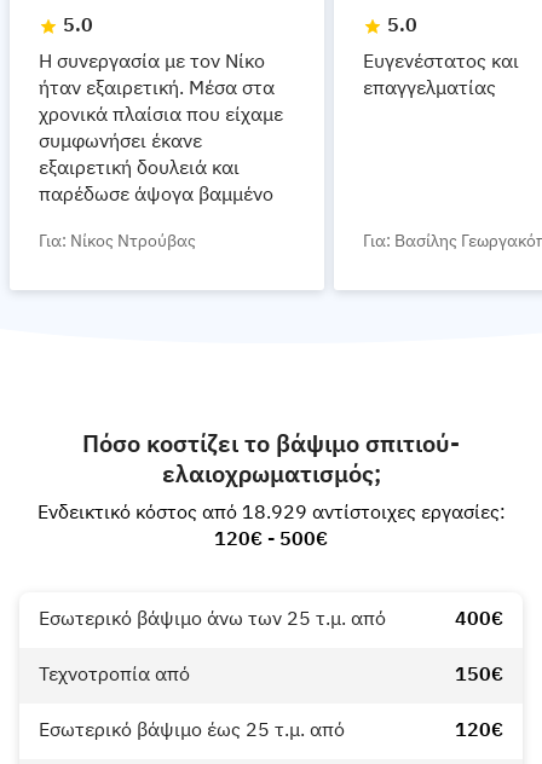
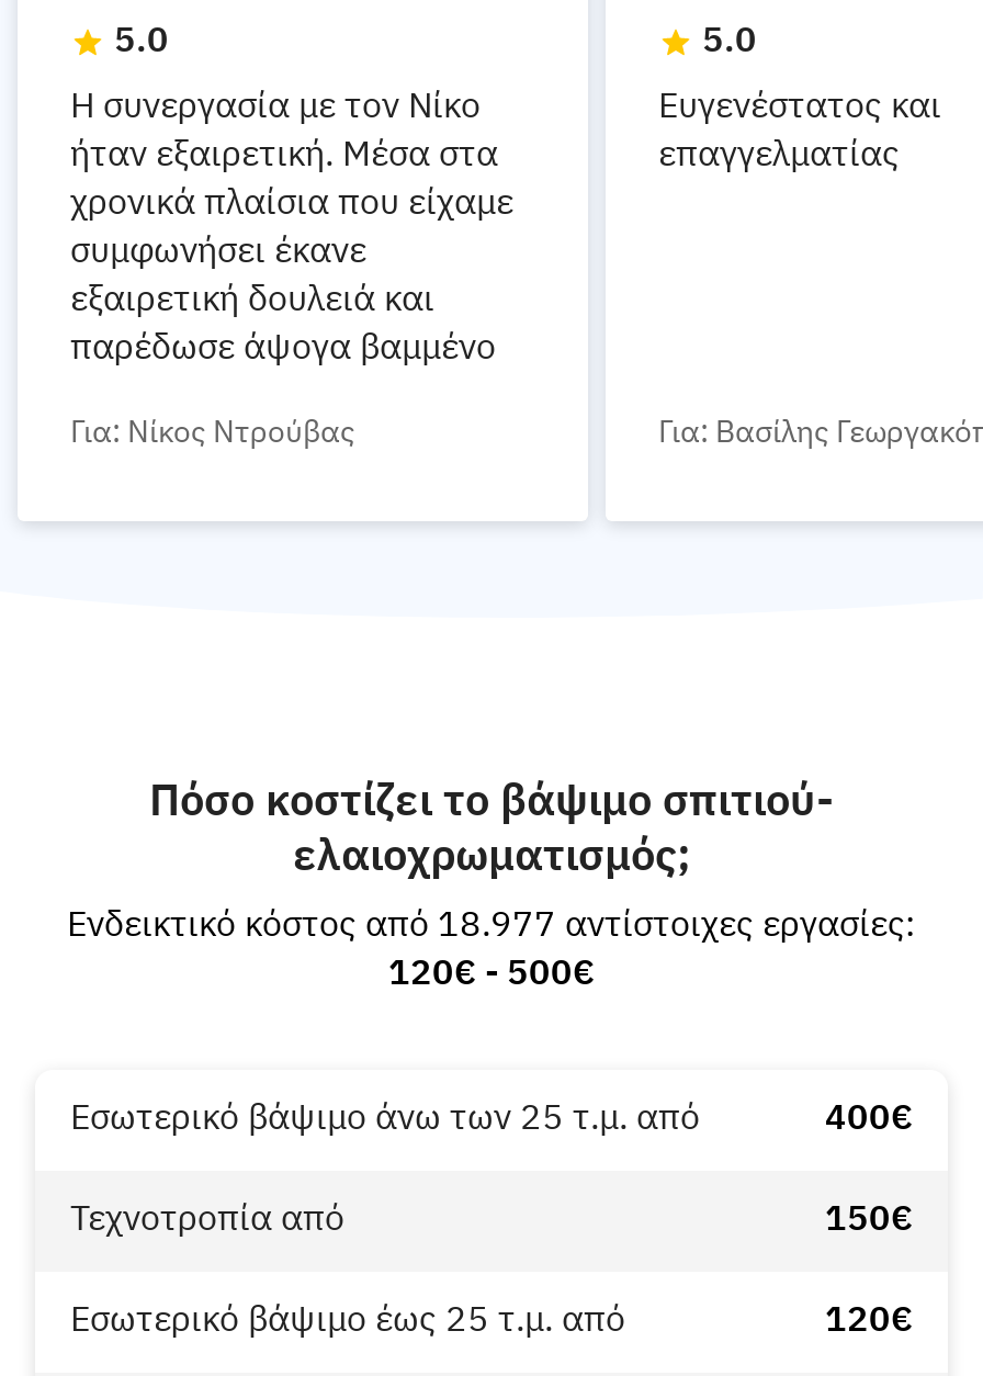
[37,504,505,523] Ενδεικτικό κόστος από 18.929 αντίστοιχες εργασίες: -> [67,910,916,945] Ενδεικτικό κόστος από 18.977 αντίστοιχες εργασίες:

